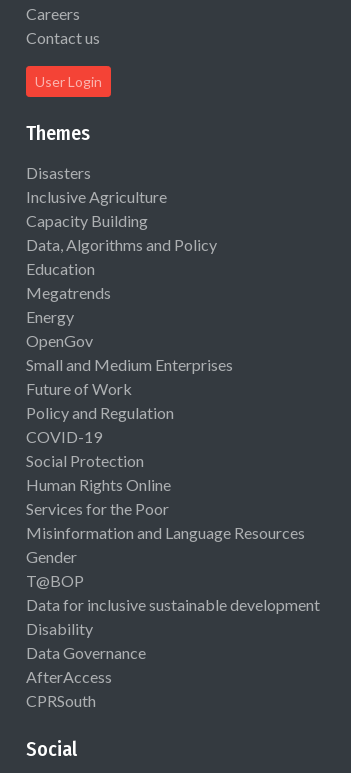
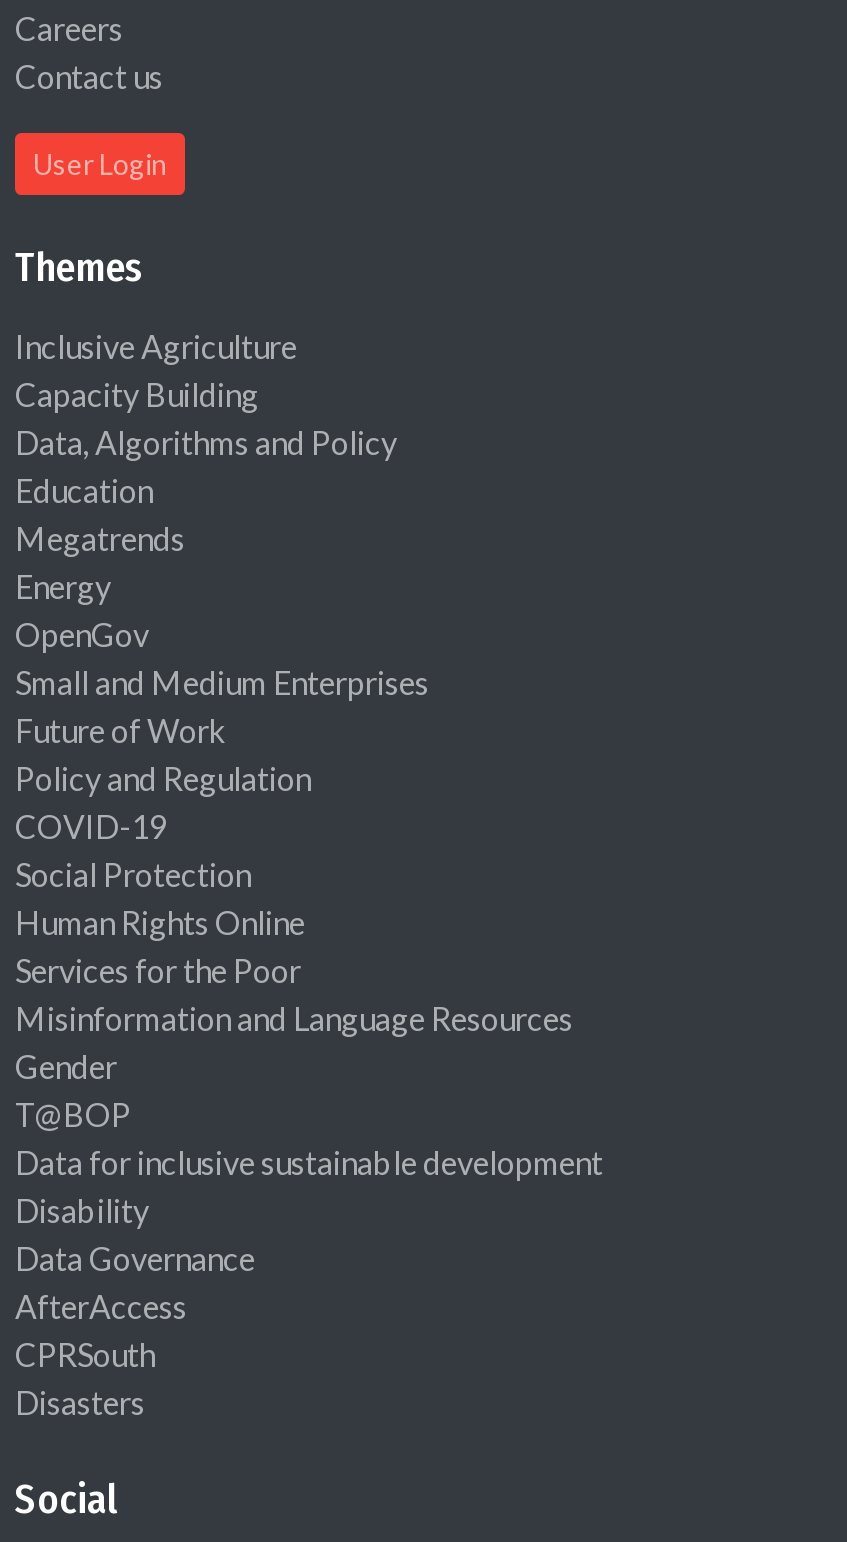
moved [26,163,91,182] -> [15,1382,145,1420]: Disasters
moved [26,187,320,710] -> [15,326,603,1372]: Inclusive Agriculture | Capacity Building | Data, Algorithms and Policy | ... | AfterAccess | CPRSouth

